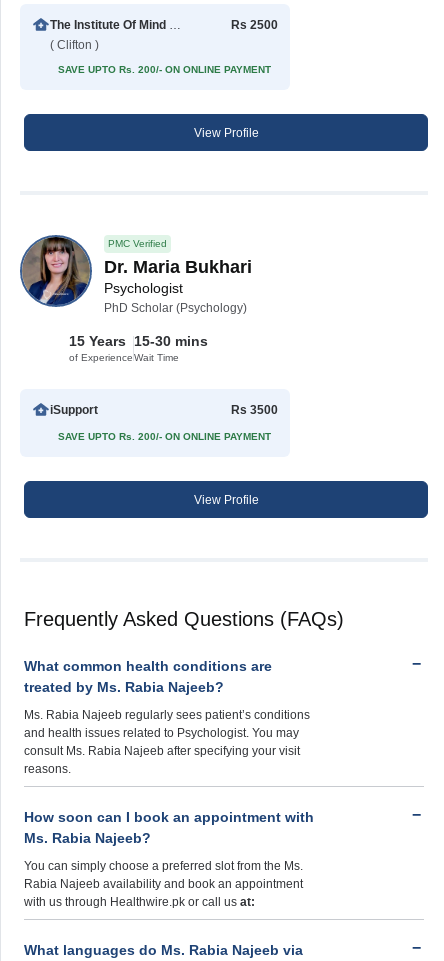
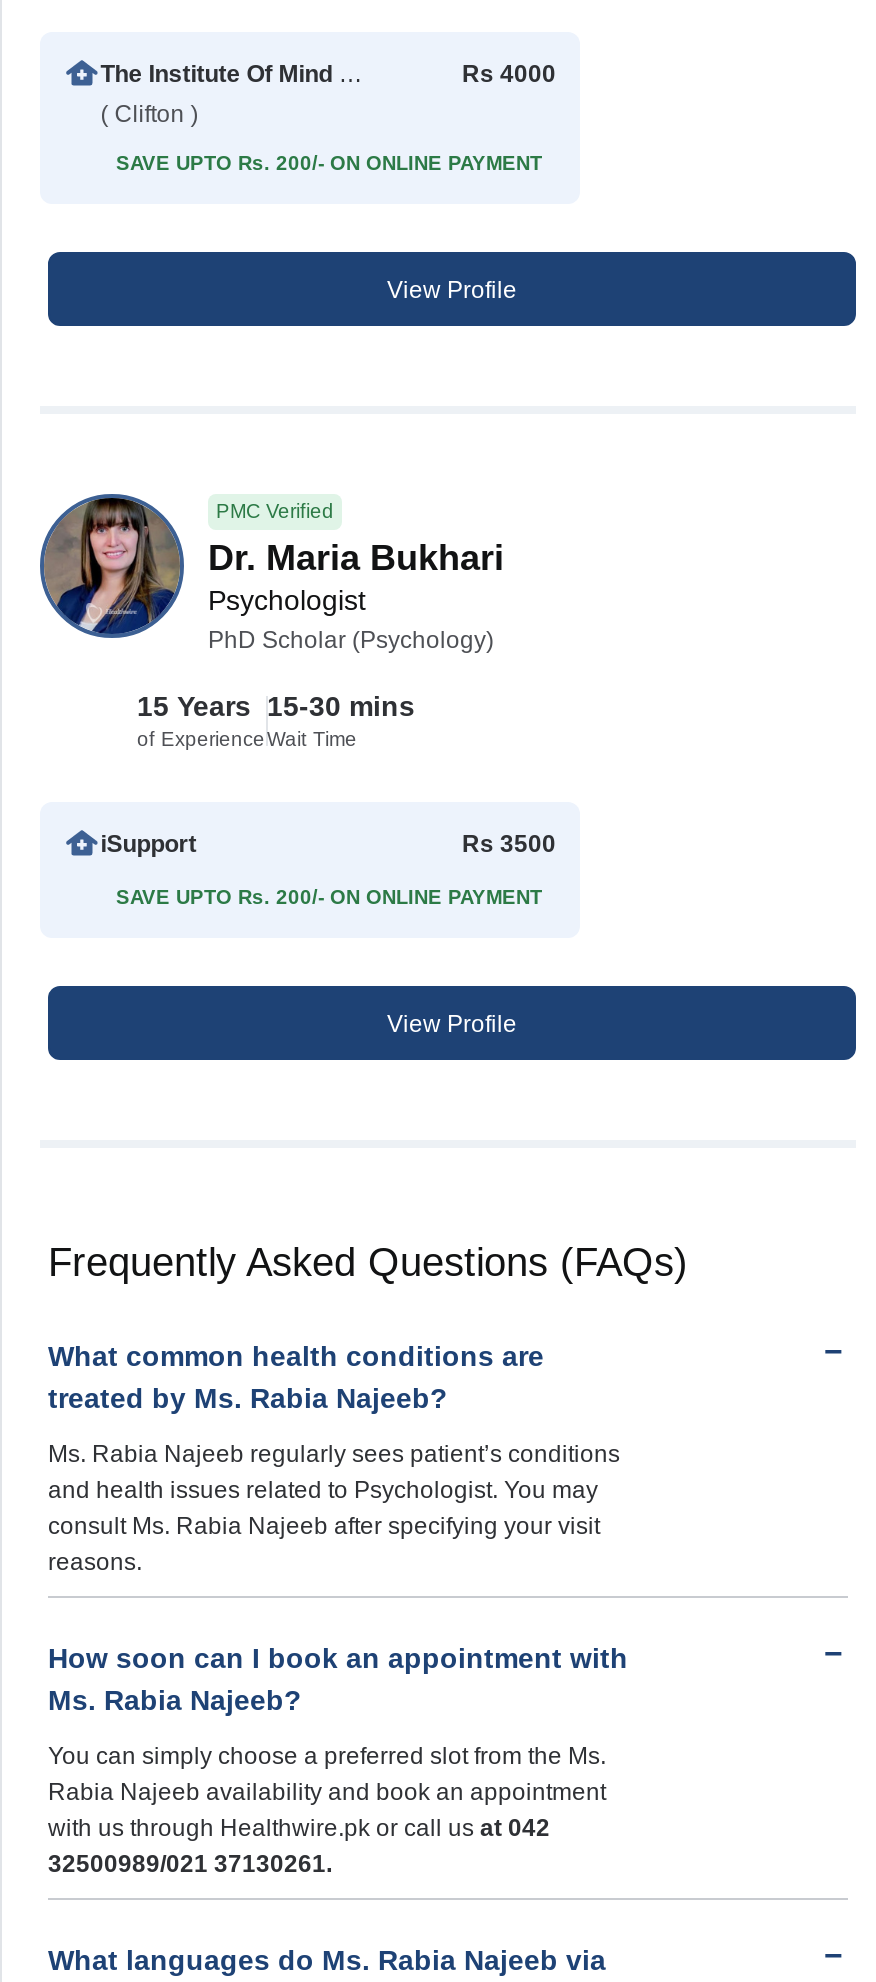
[231,18,278,32] Rs 2500 -> [462,60,556,88] Rs 4000
[24,895,255,909] with us through Healthwire.pk or call us at: -> [48,1814,550,1878] with us through Healthwire.pk or call us at 042 | 32500989/021 37130261.

